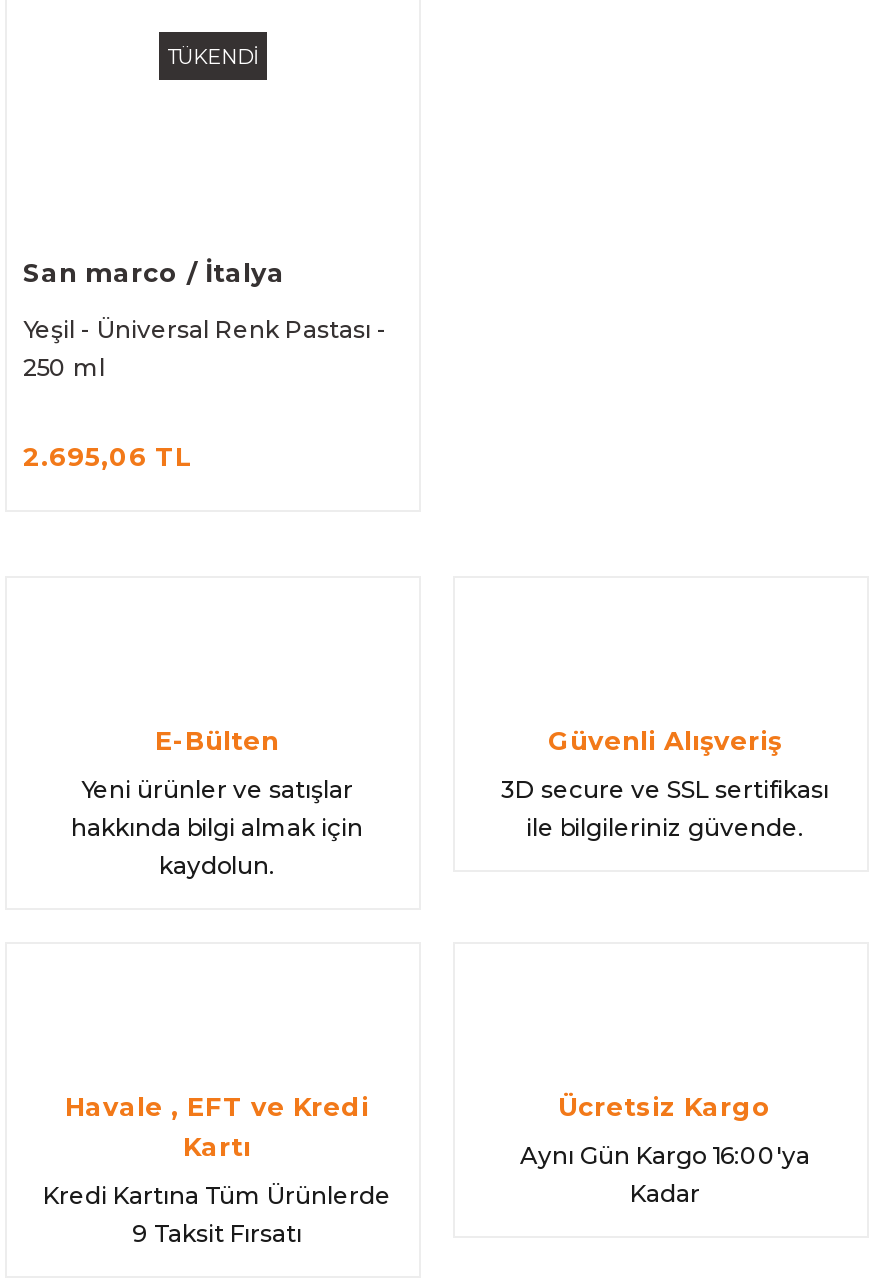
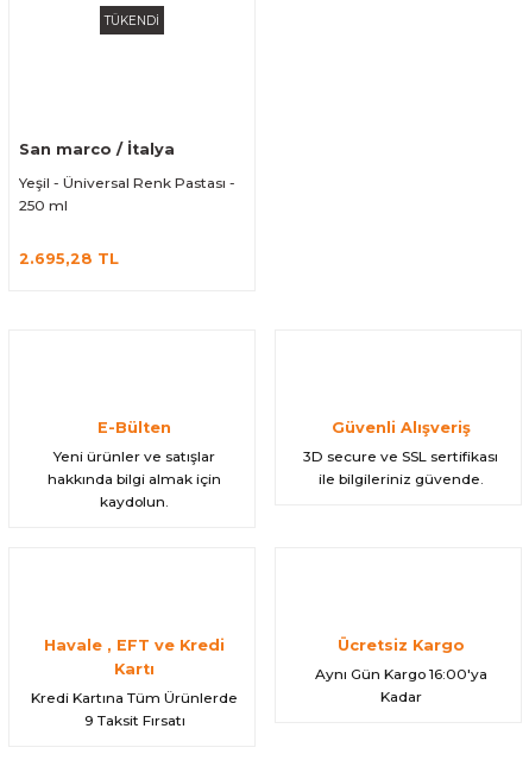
[23,441,191,471] 2.695,06 TL -> [19,249,119,267] 2.695,28 TL

